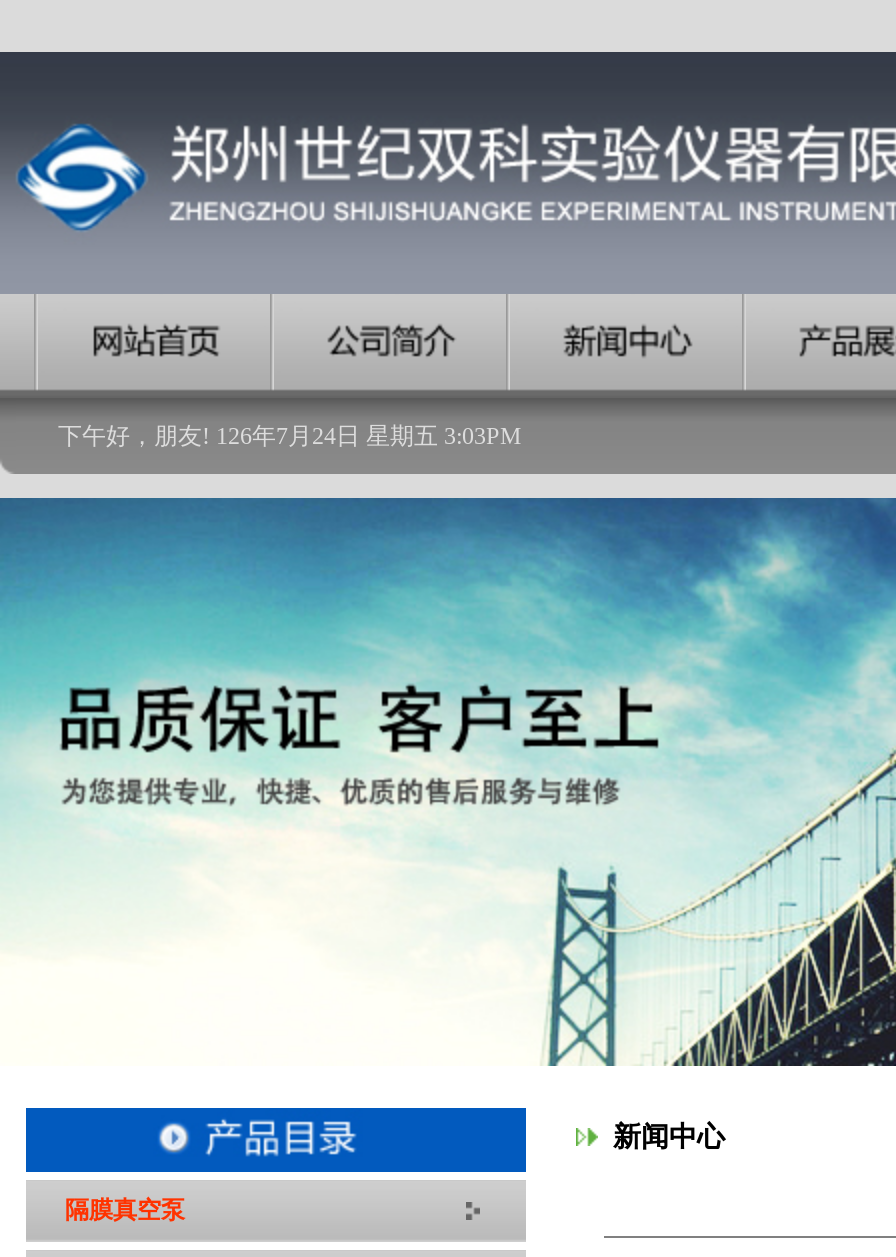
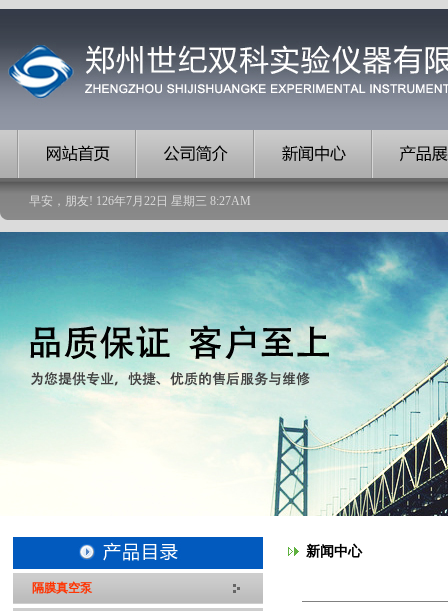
[58,422,522,450] 下午好，朋友! 126年7月24日星期五3:03PM -> [29,194,251,208] 早安，朋友! 126年7月22日星期三8:27AM

